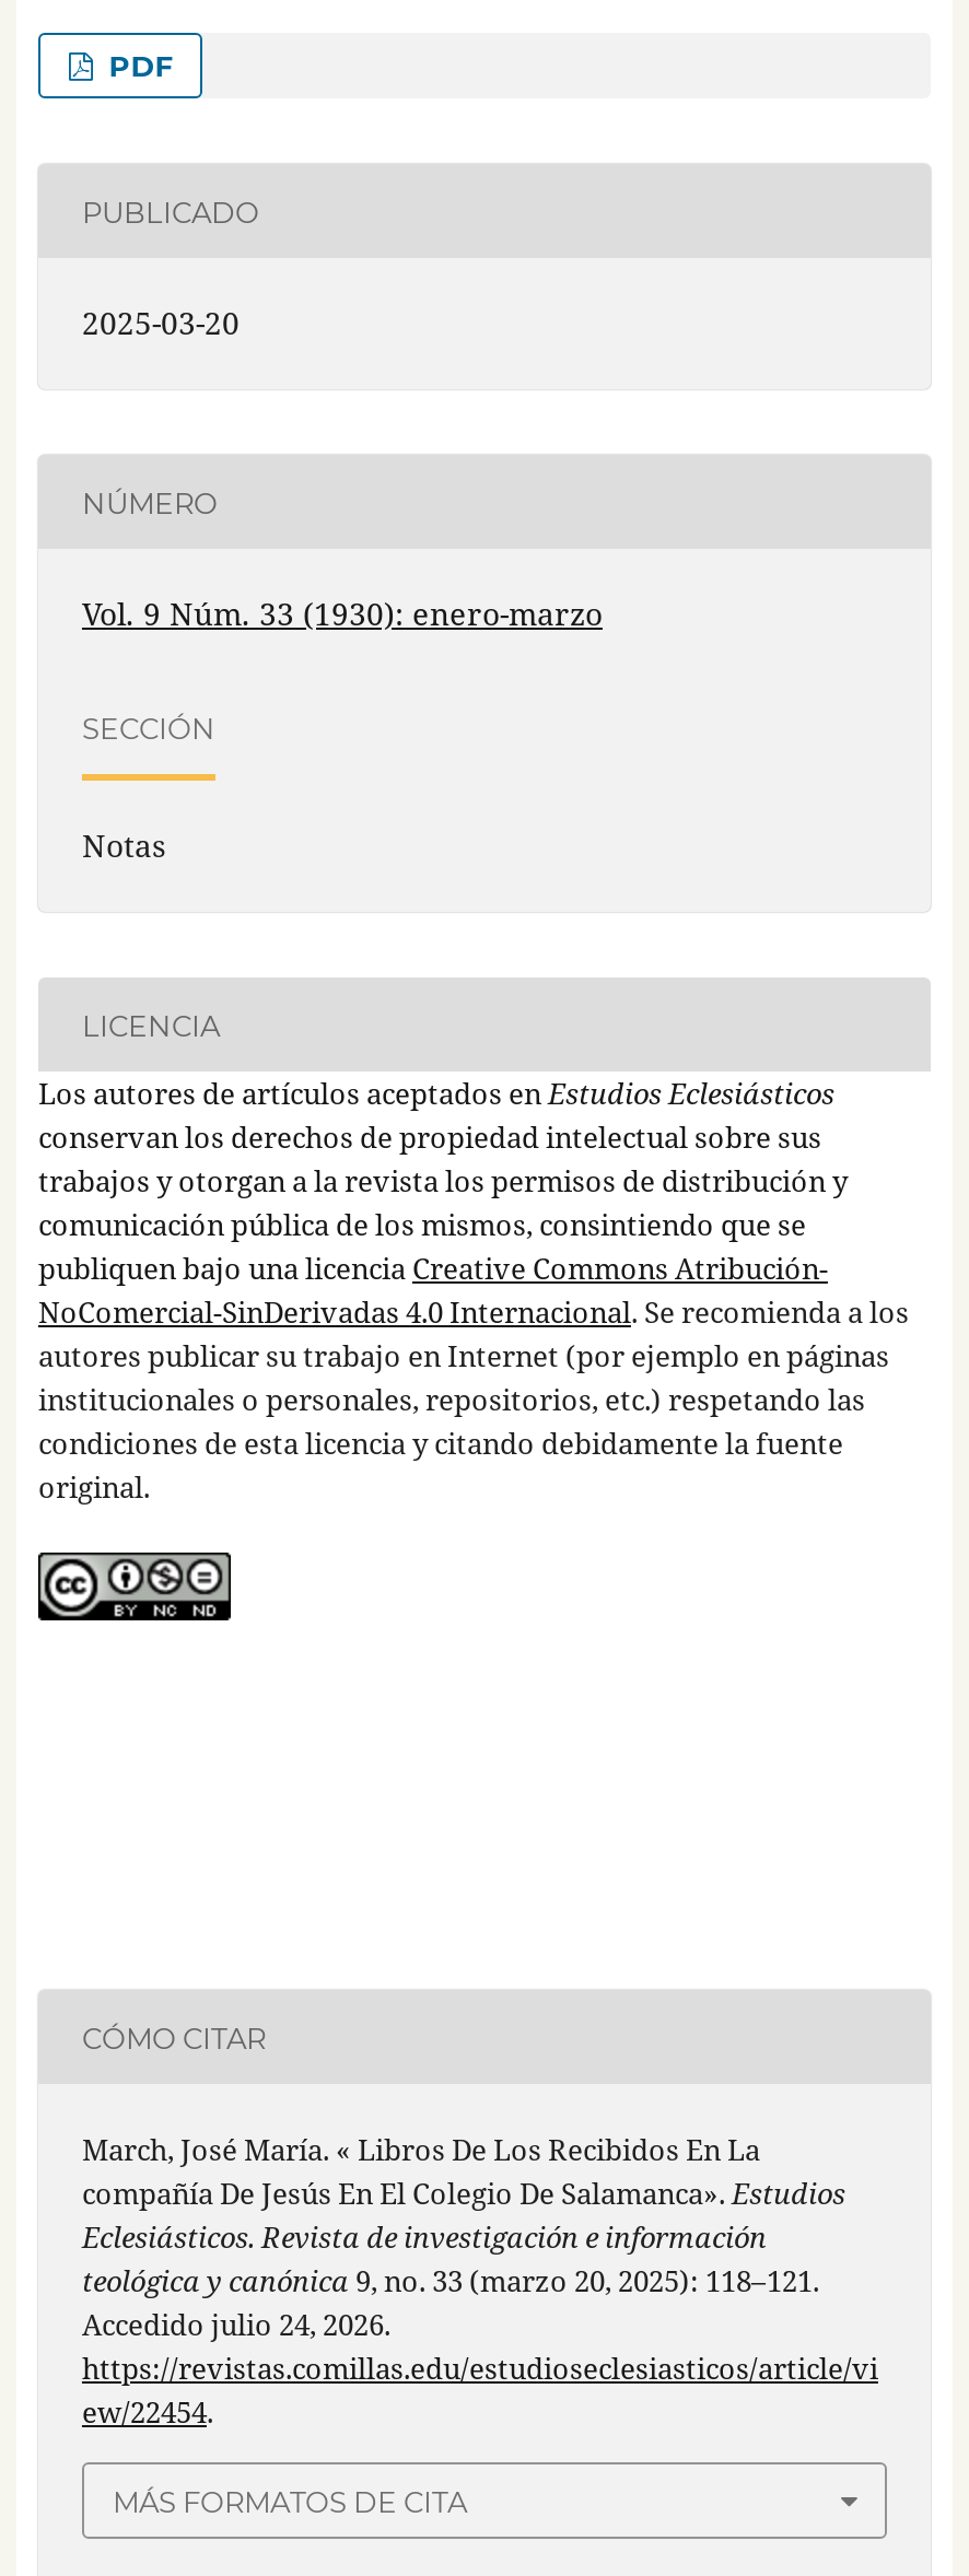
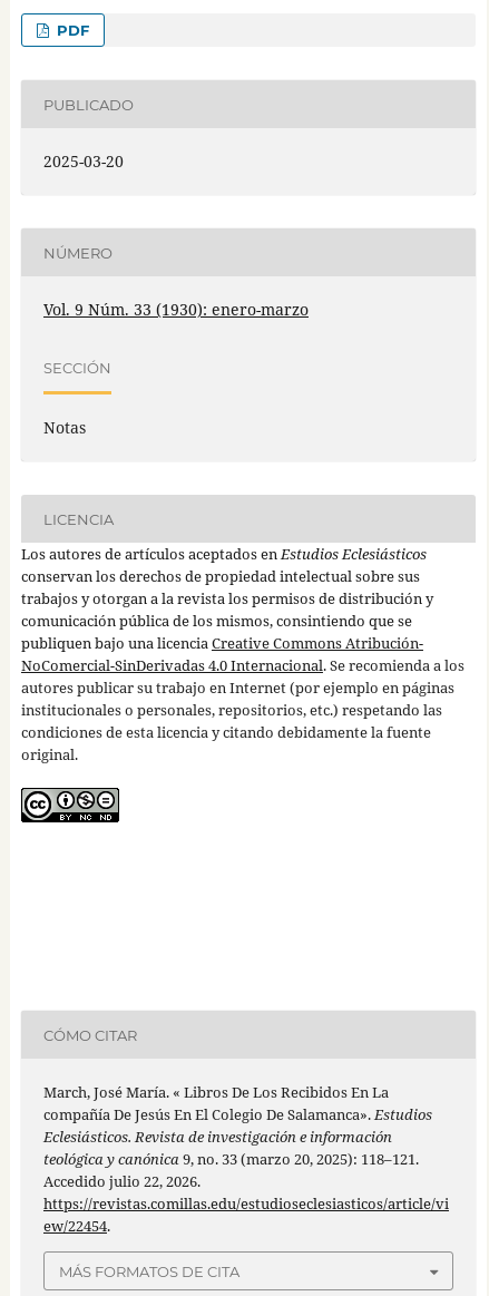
[82,2305,390,2345] Accedido julio 24, 2026. -> [43,1172,201,1192] Accedido julio 22, 2026.

